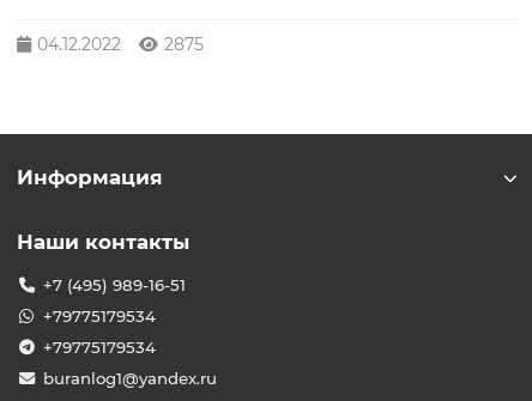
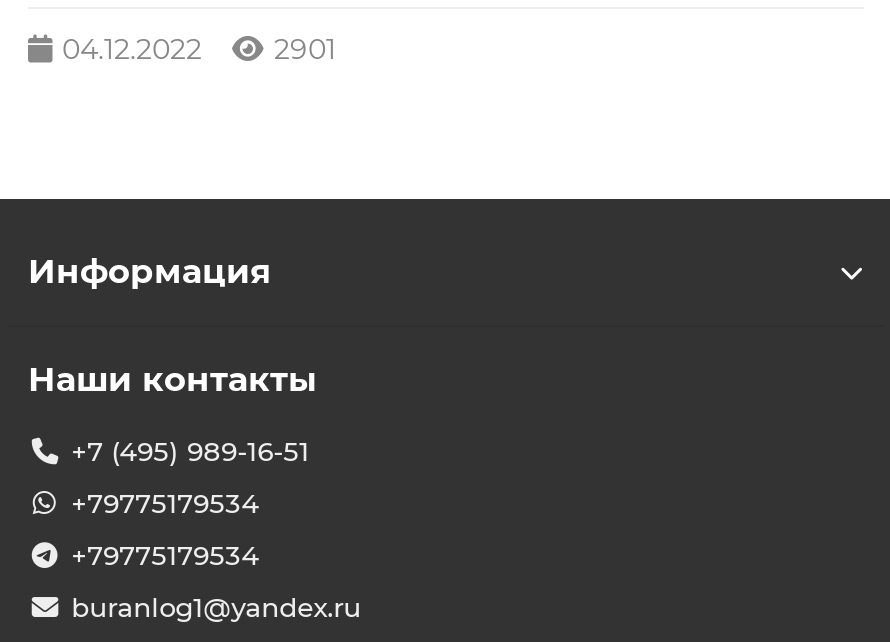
[37,34,204,55] 04.12.2022 2875 -> [62,31,336,67] 04.12.2022 2901

